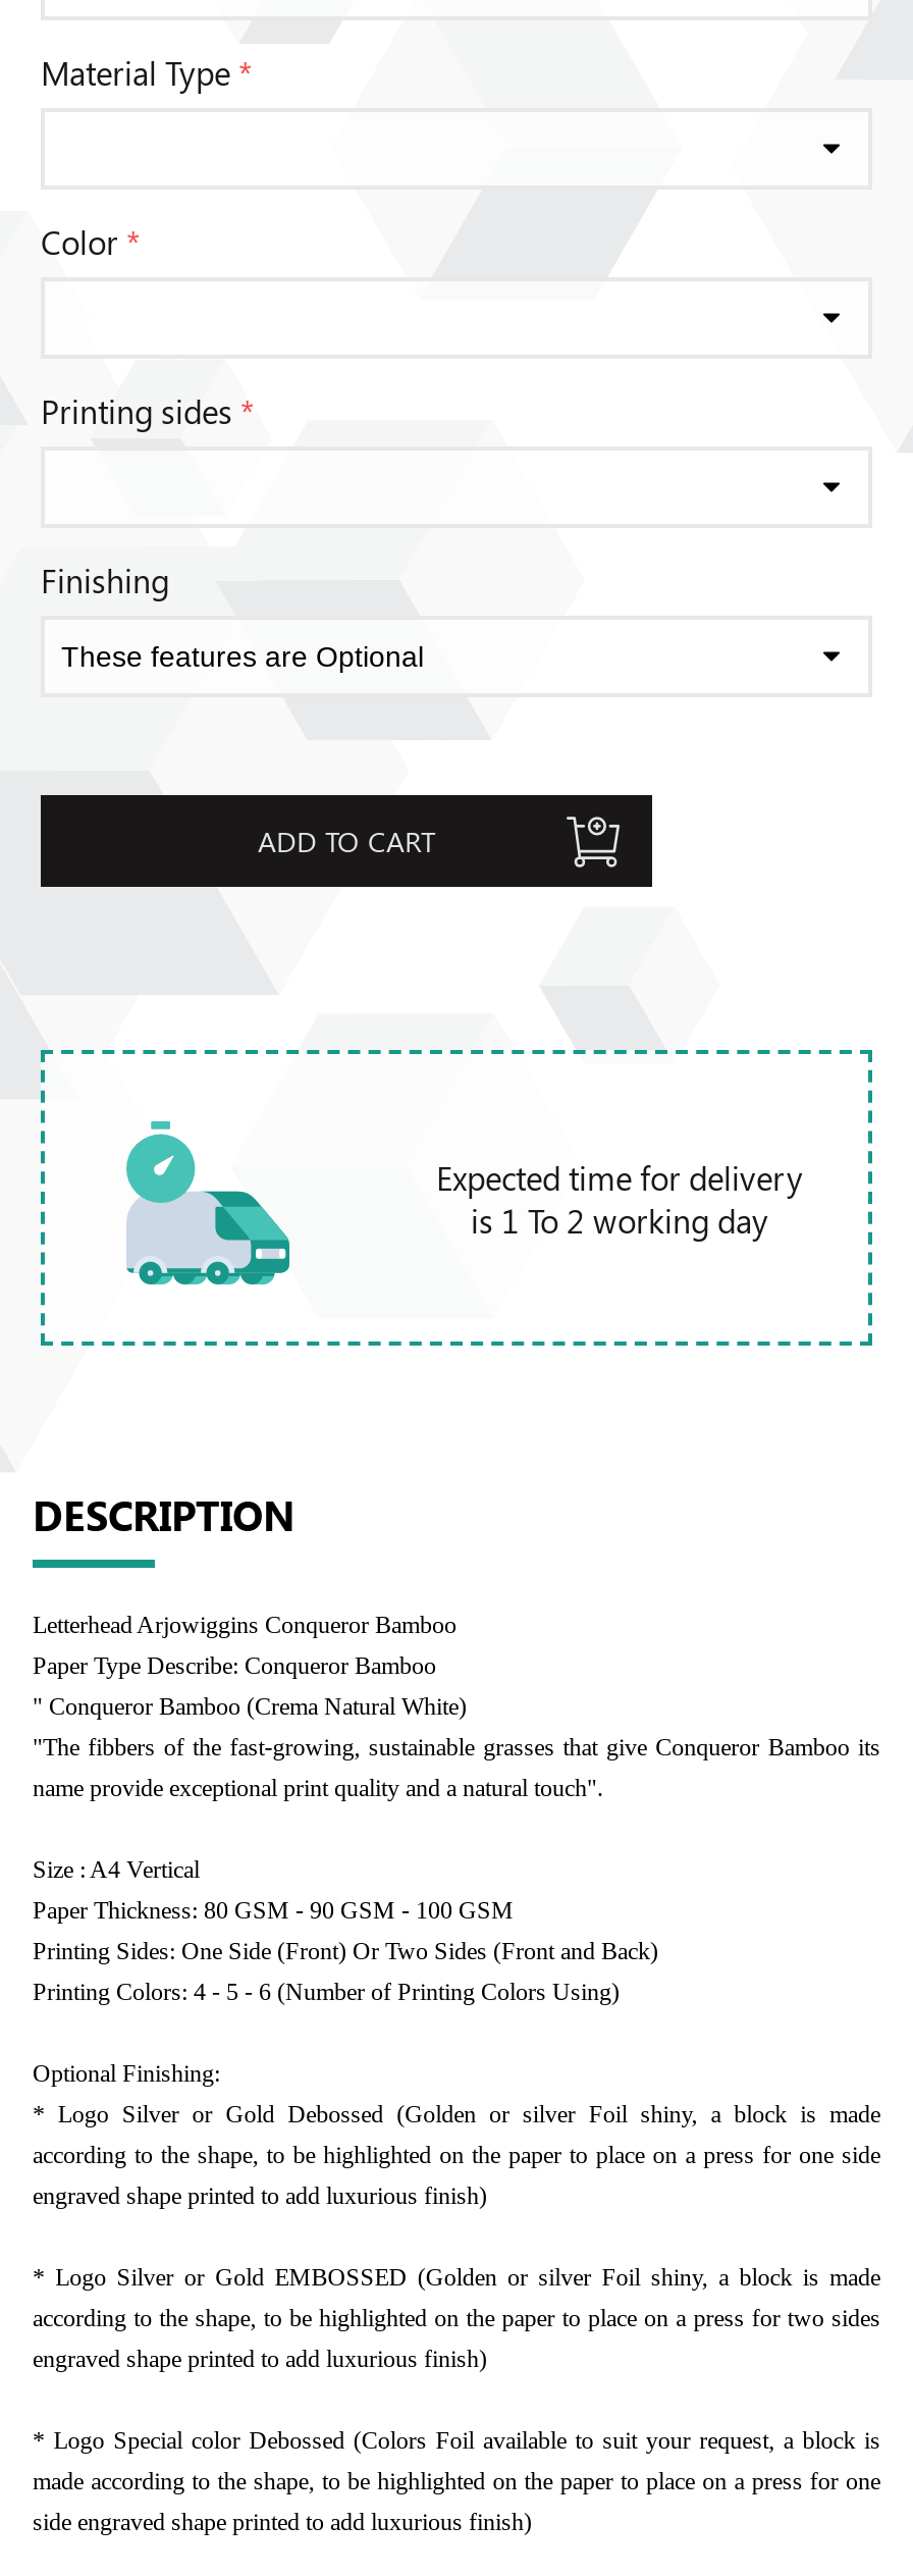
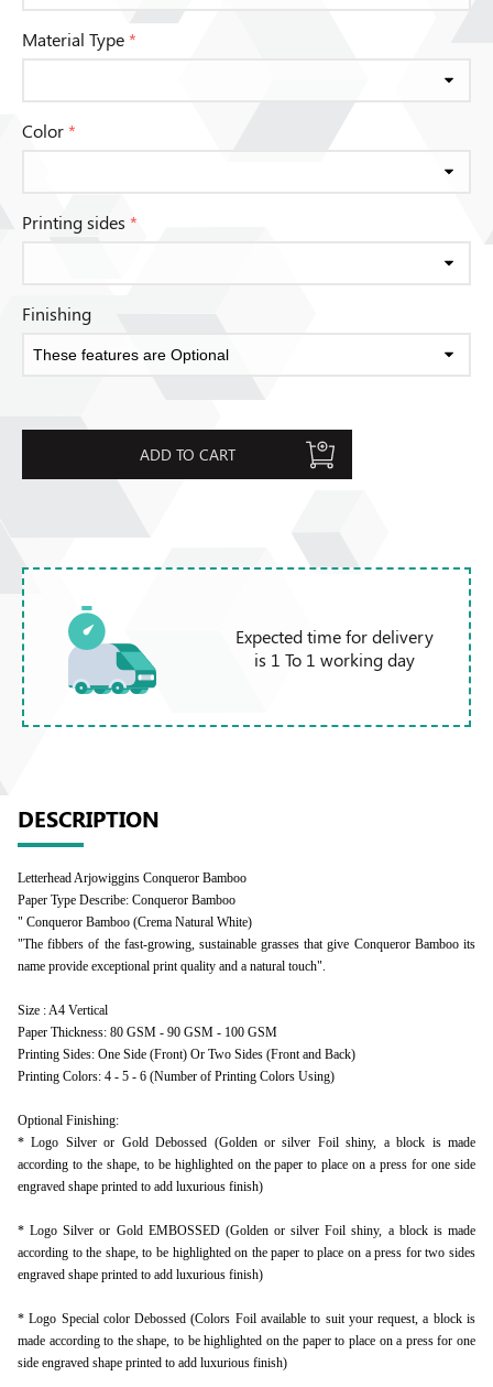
[471,1198,768,1241] is 1 To 2 working day -> [254,647,415,670] is 1 To 1 working day

